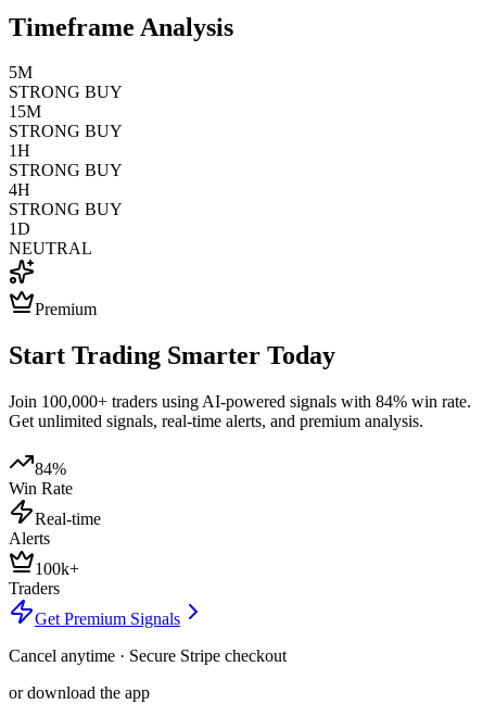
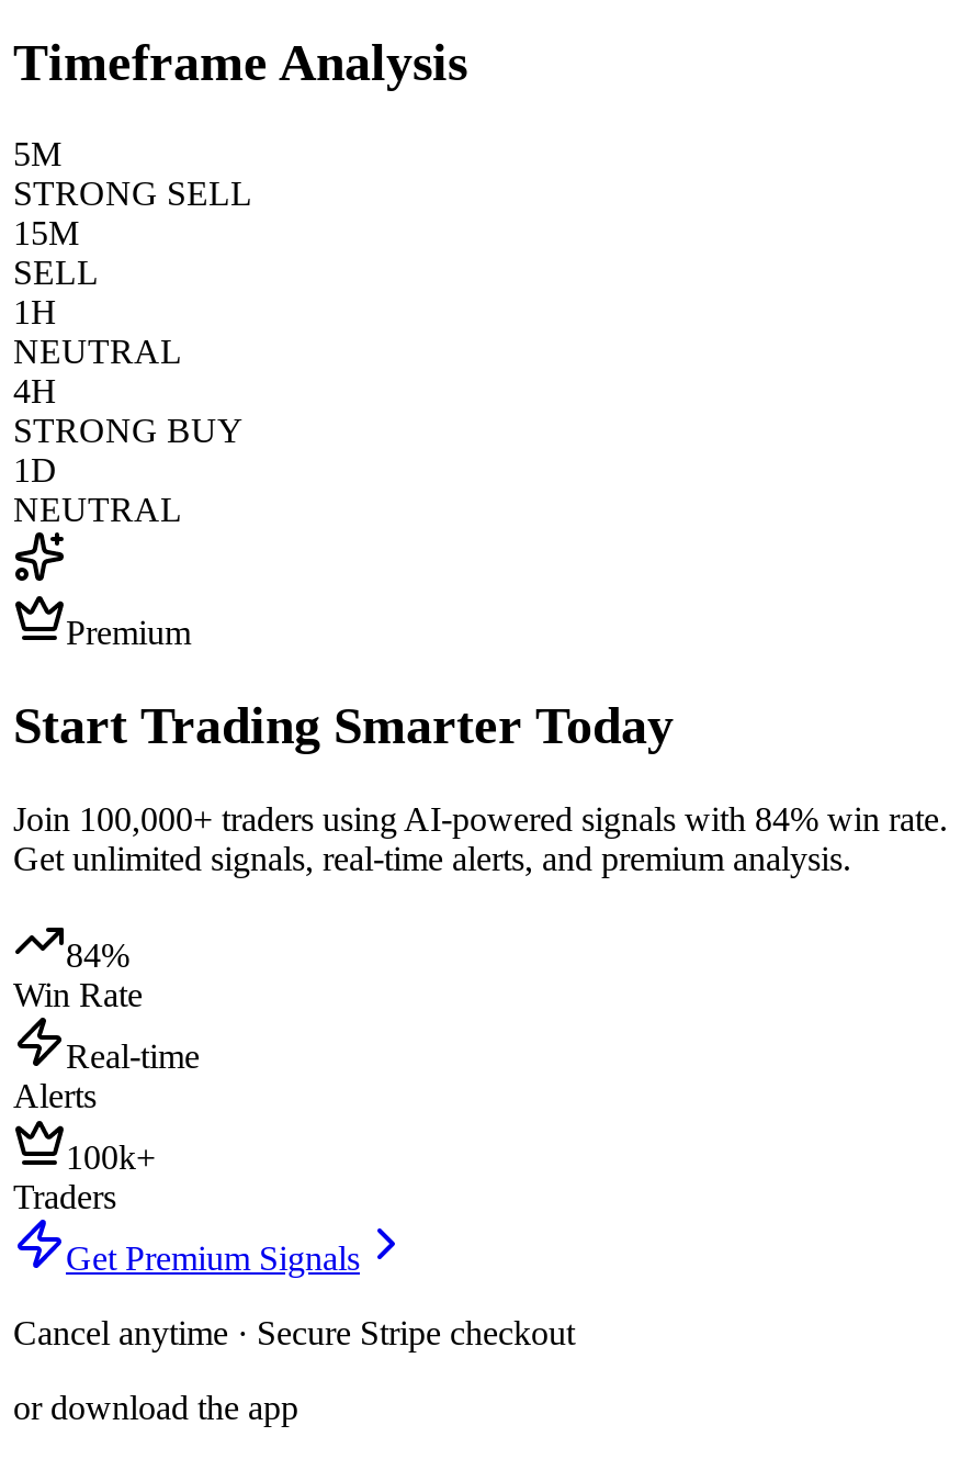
[9,83,123,101] STRONG BUY -> [13,175,252,213] STRONG SELL
[9,122,123,141] STRONG BUY -> [13,254,99,292] SELL
[9,161,123,180] STRONG BUY -> [13,334,182,371] NEUTRAL

